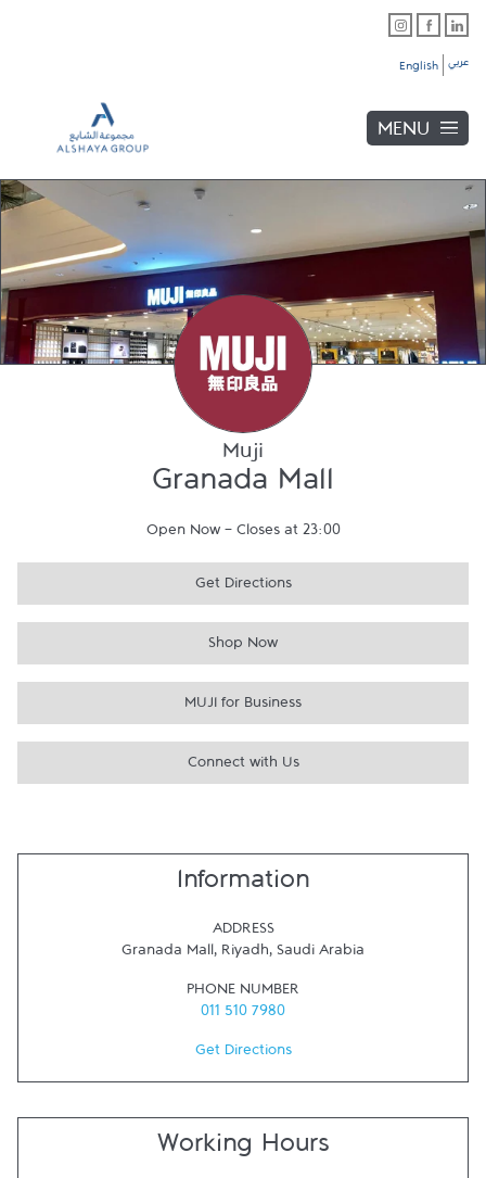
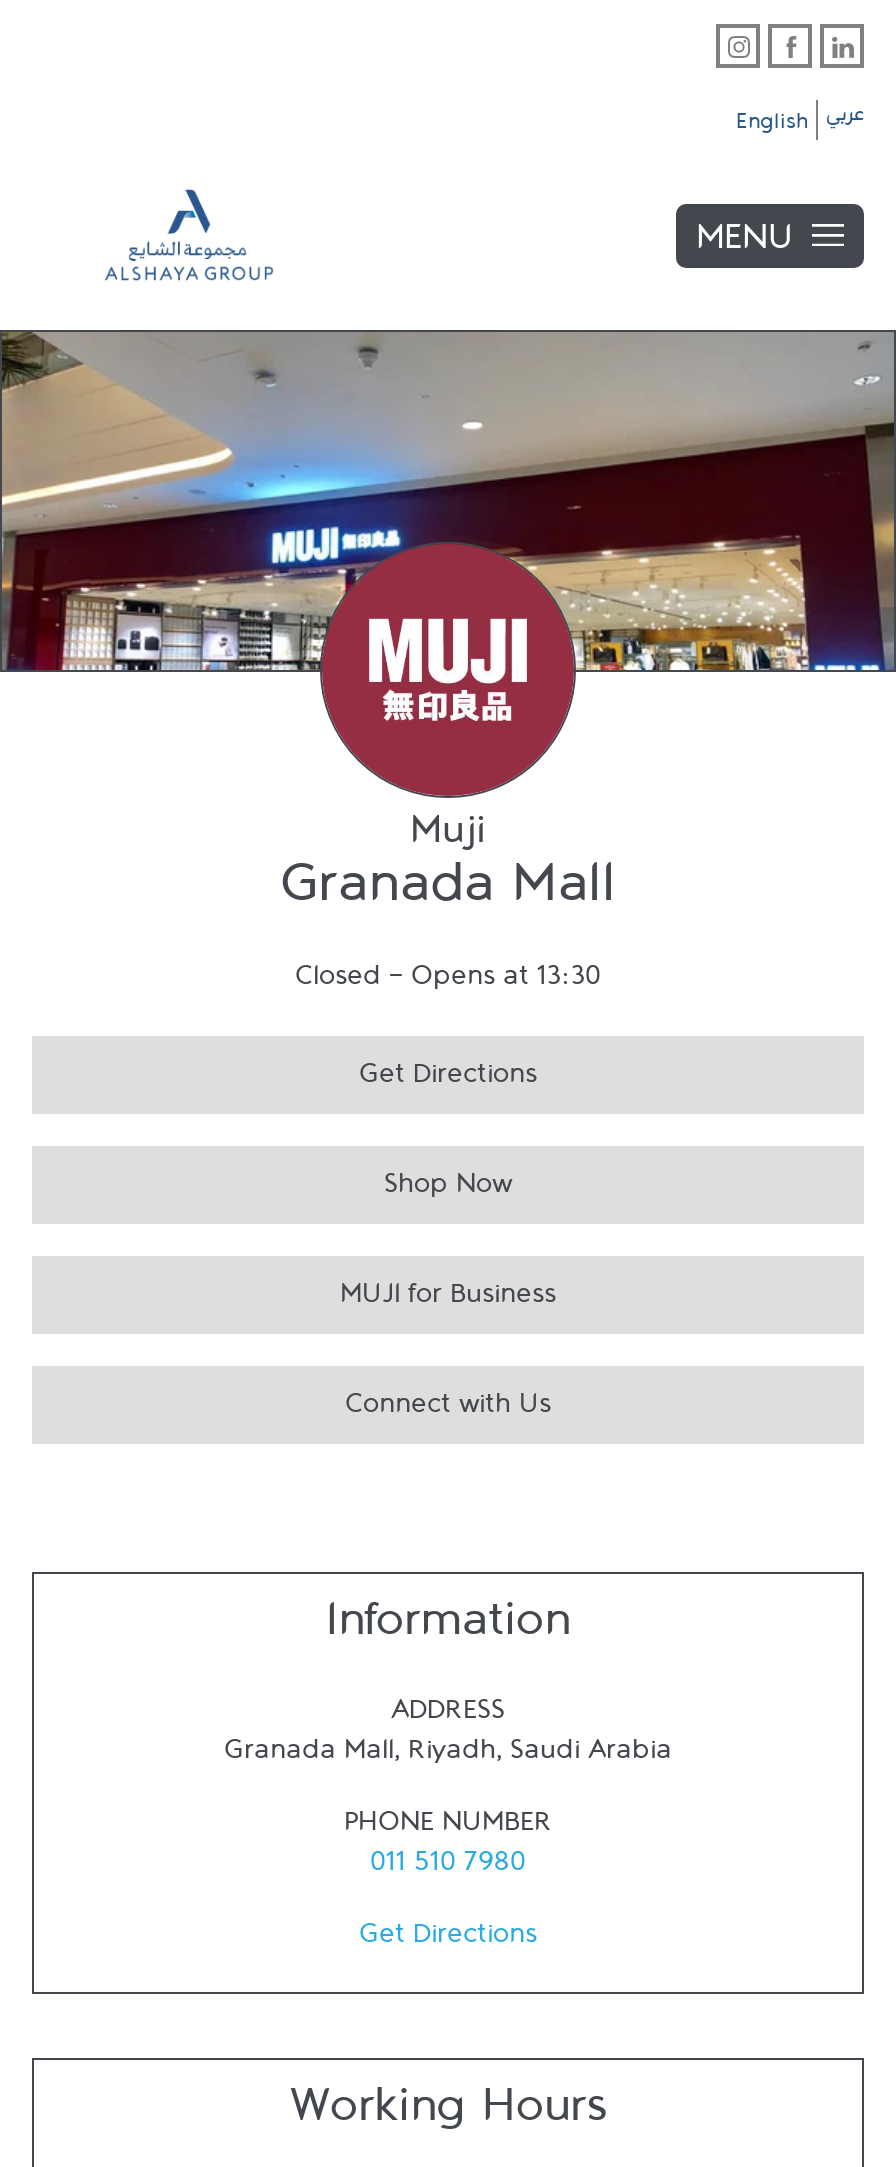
[146,523,340,545] Open Now - Closes at 23:00 -> [295,964,601,1004] Closed - Opens at 13:30

